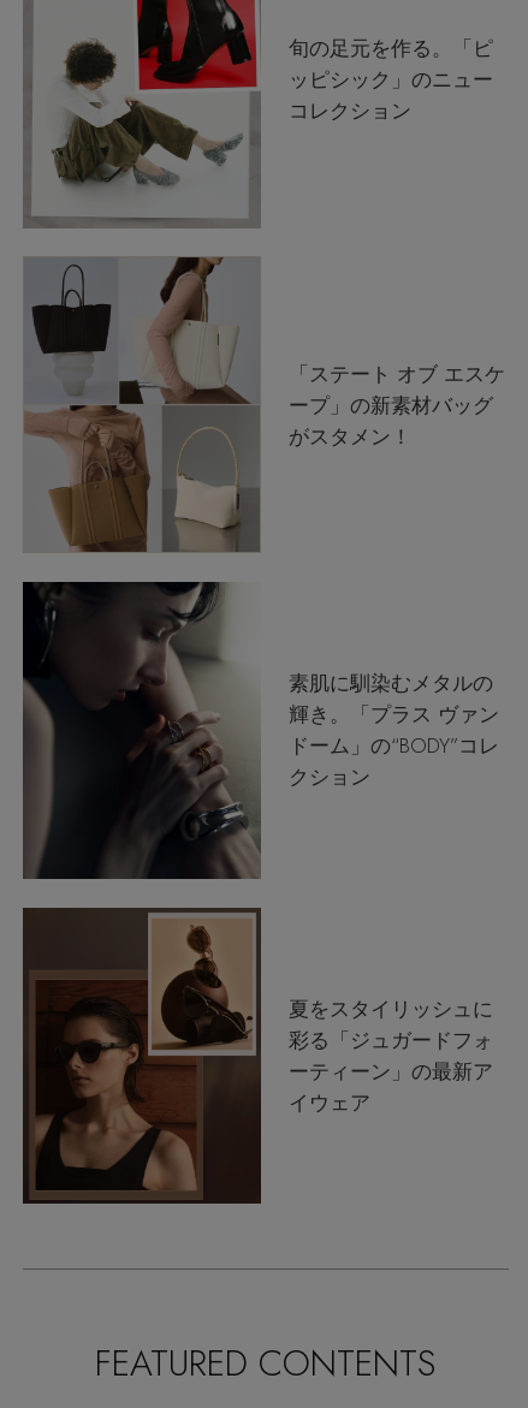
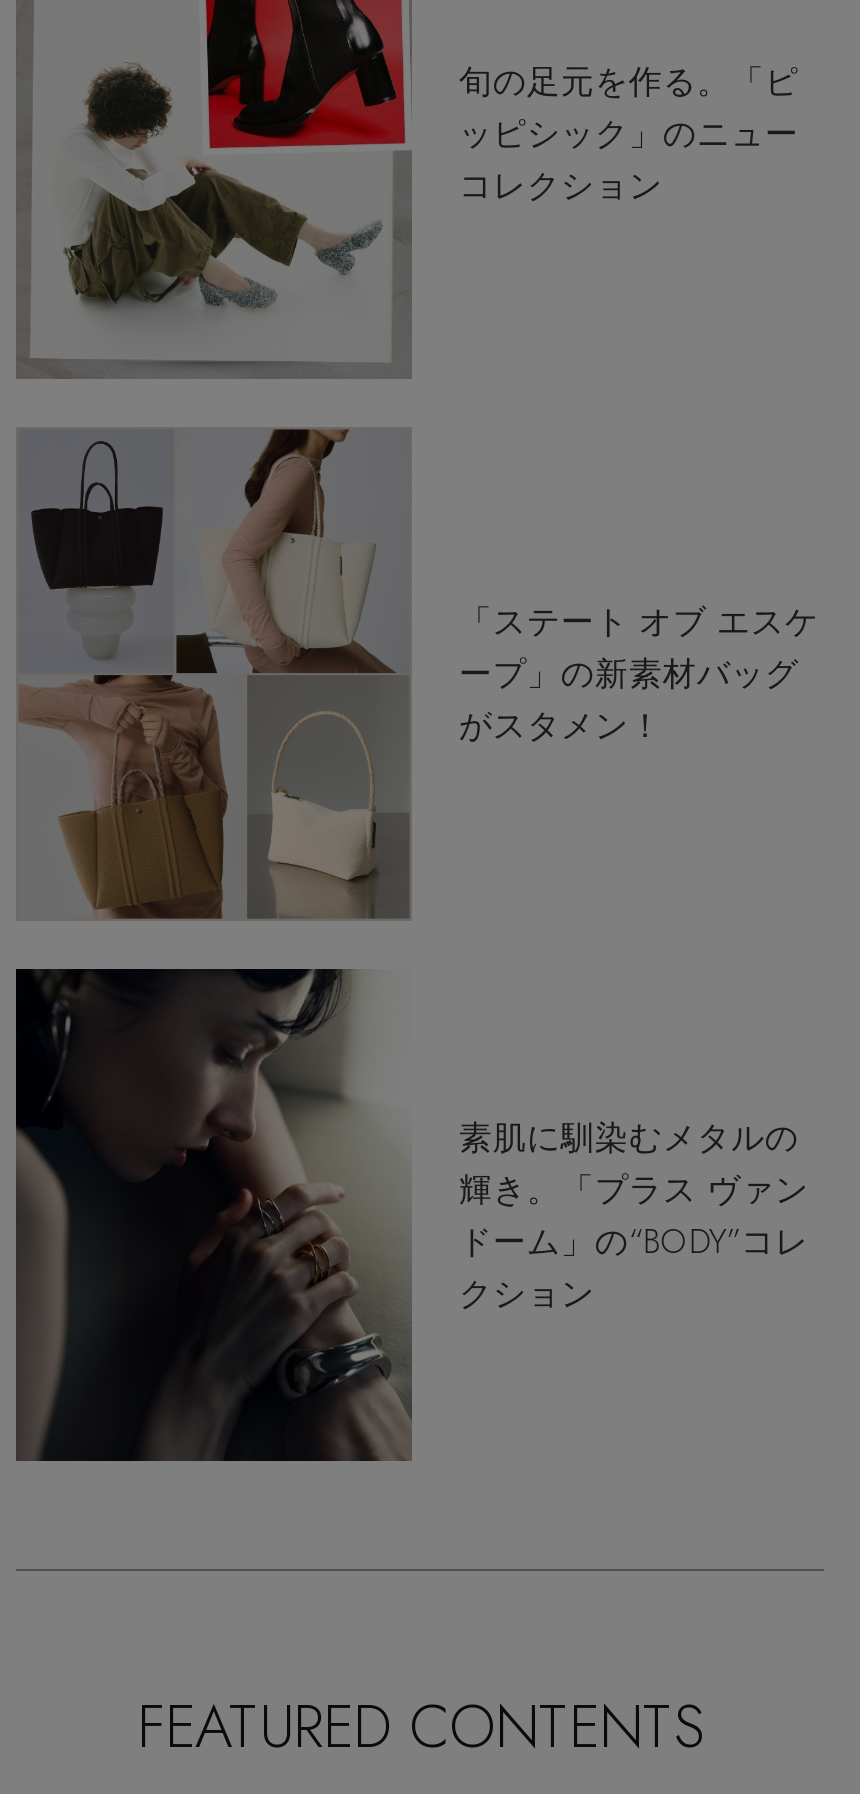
[23,907,494,1204] [image] | 夏をスタイリッシュに | 彩る「ジュガードフォ | ーティーン」の最新ア | イウェア -> none

